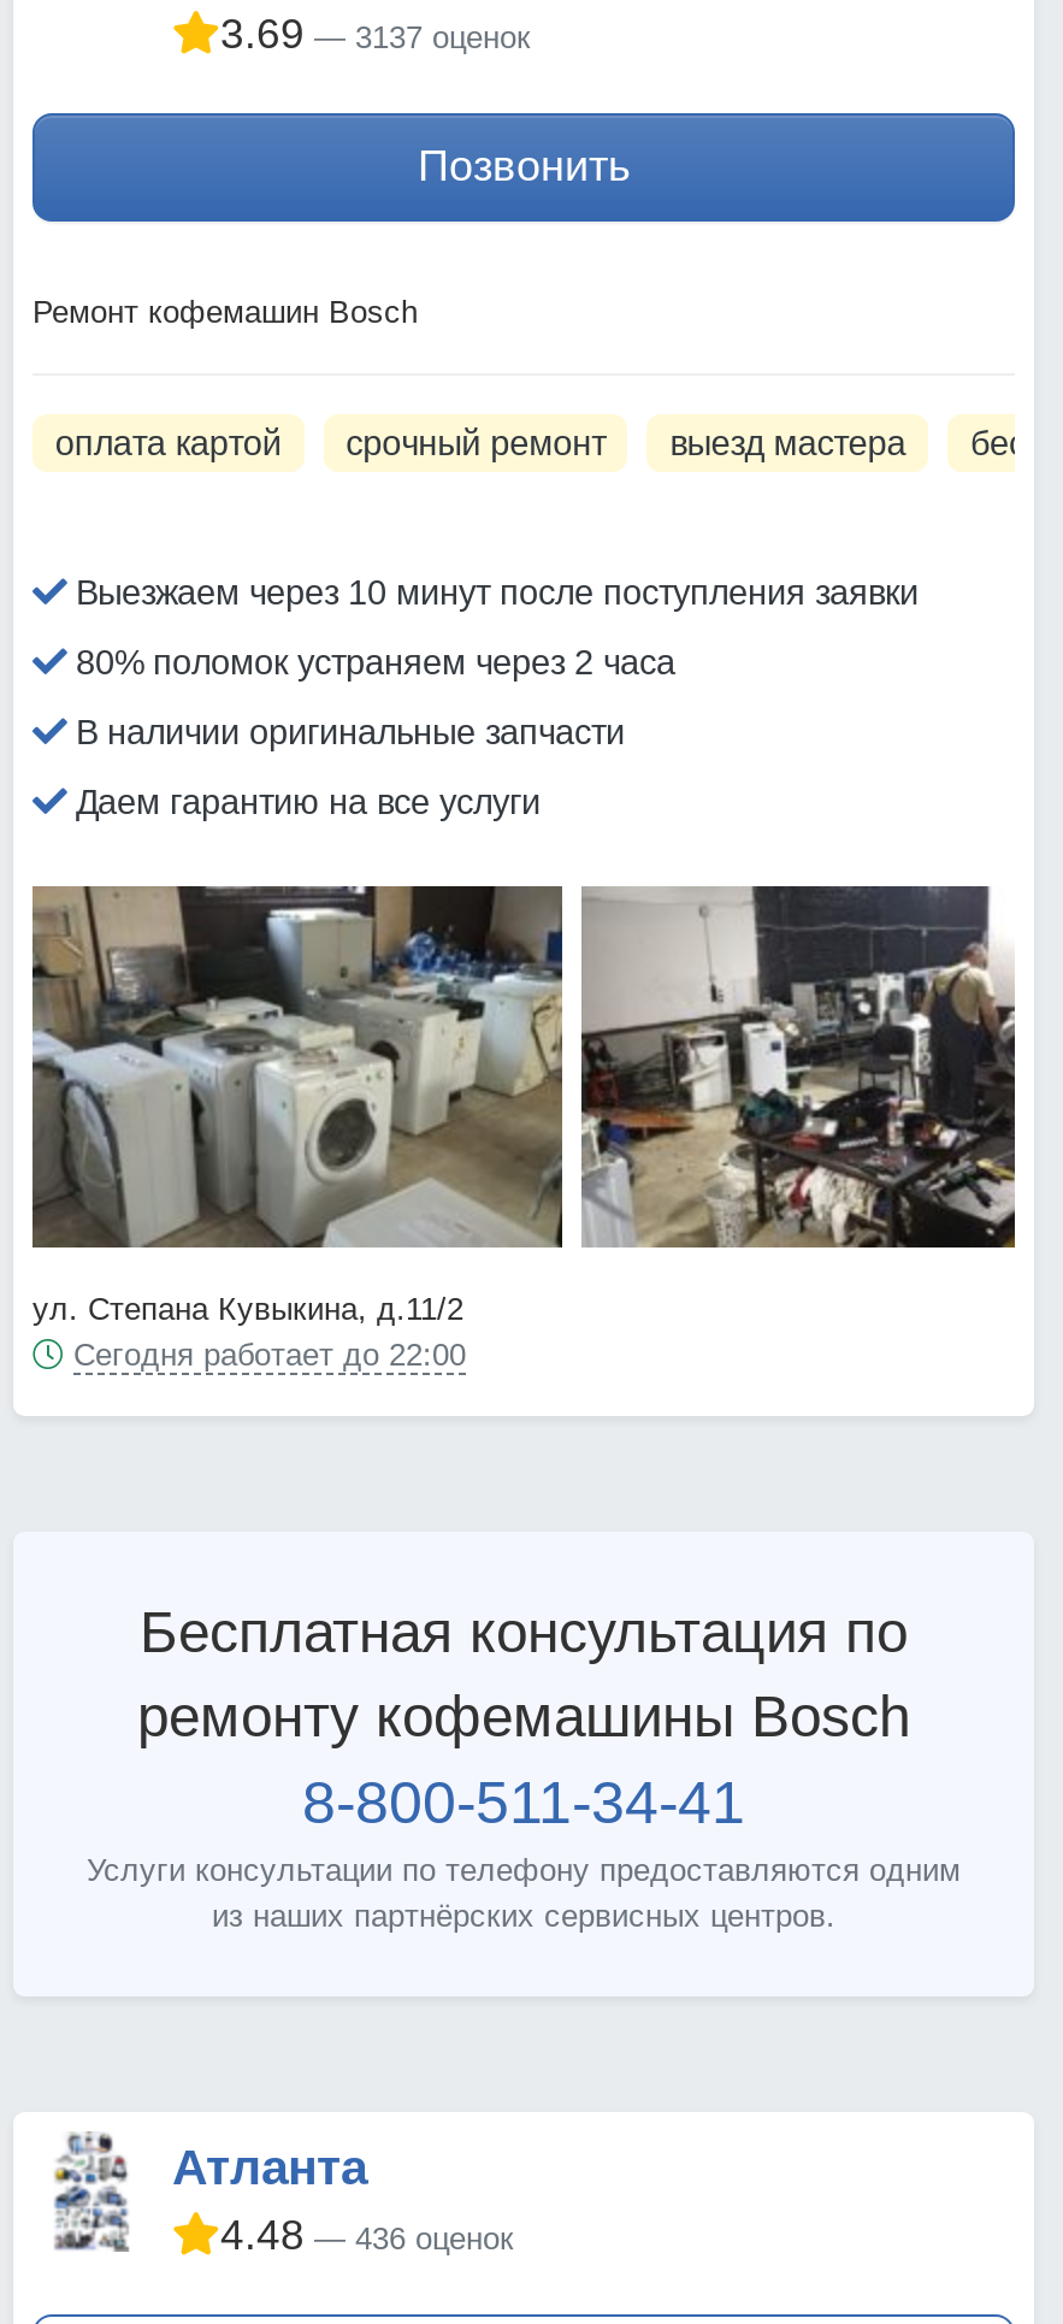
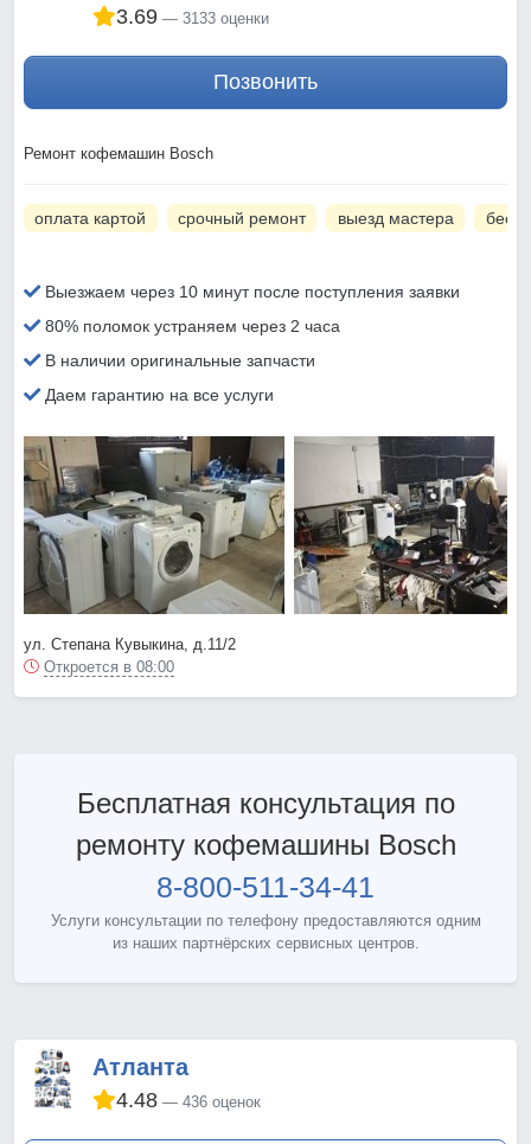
[220,10,531,58] 3.69 3137 оценок -> [116,5,269,28] 3.69 3133 оценки
[73,1337,466,1373] Сегодня работает до 22:00 -> [44,658,174,676] Откроется в 08:00

